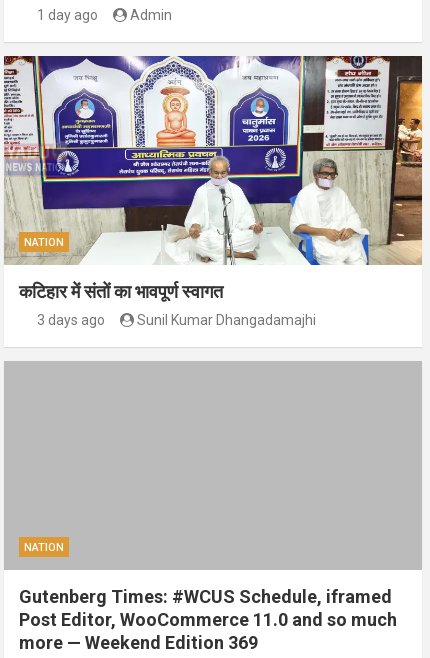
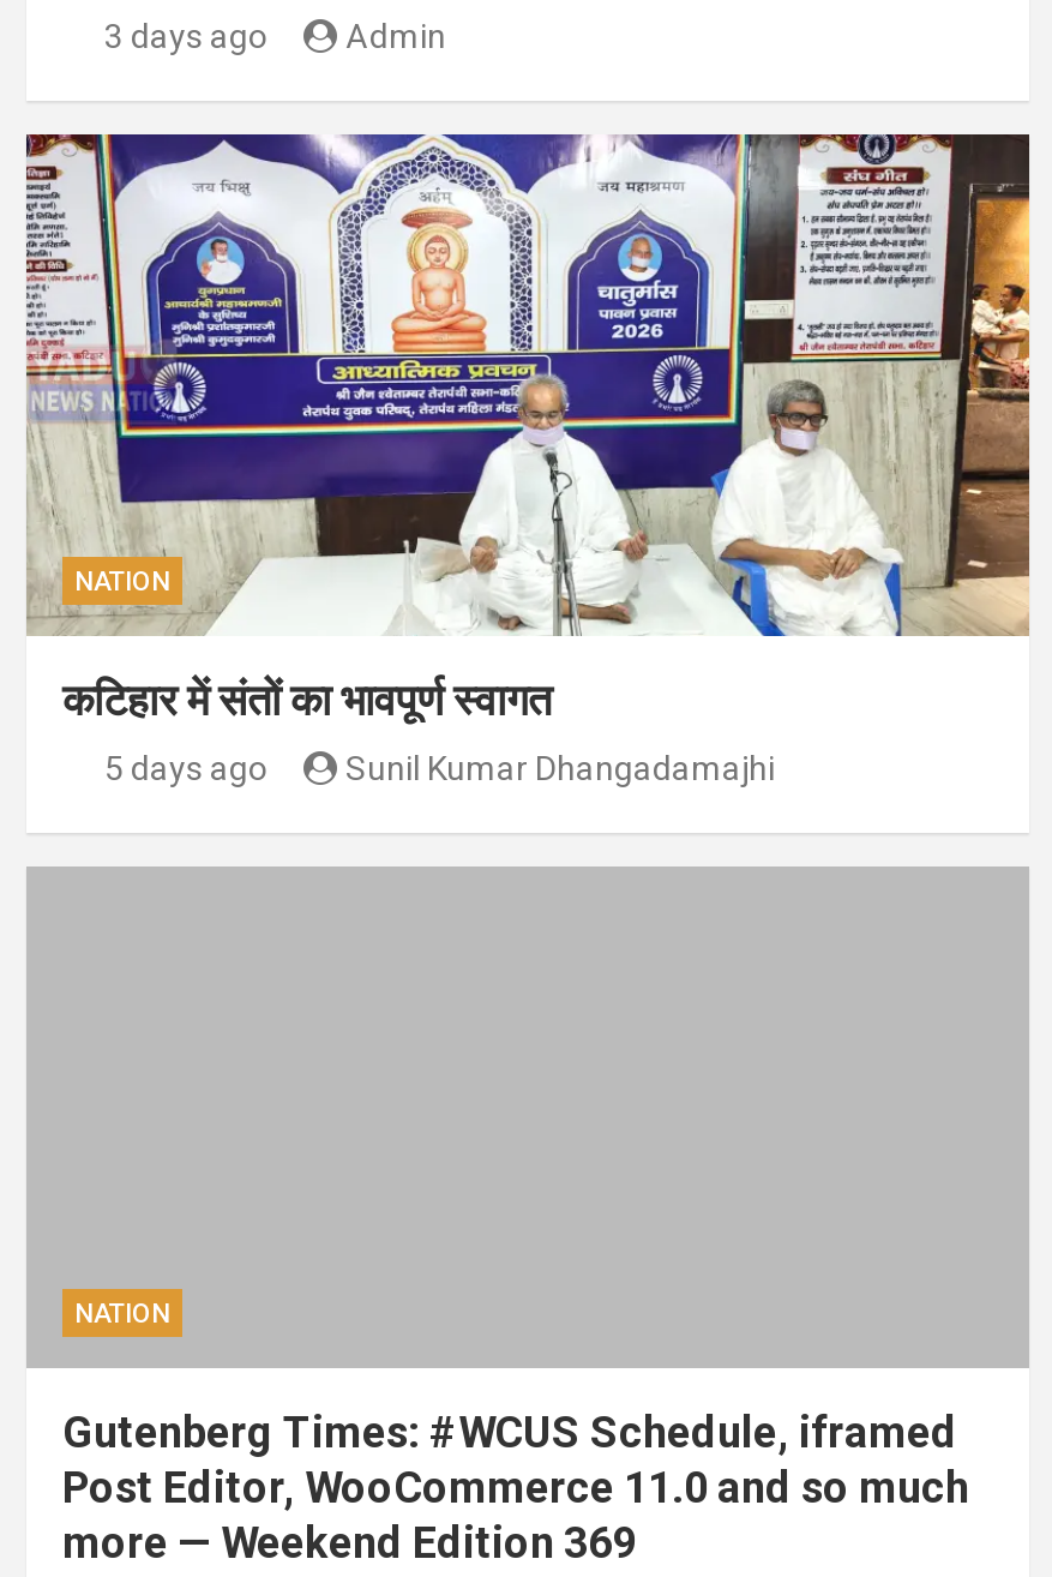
[36,7,97,23] 1 day ago -> [104,16,267,54] 3 days ago
[36,312,104,328] 3 days ago -> [104,748,267,786] 5 days ago

